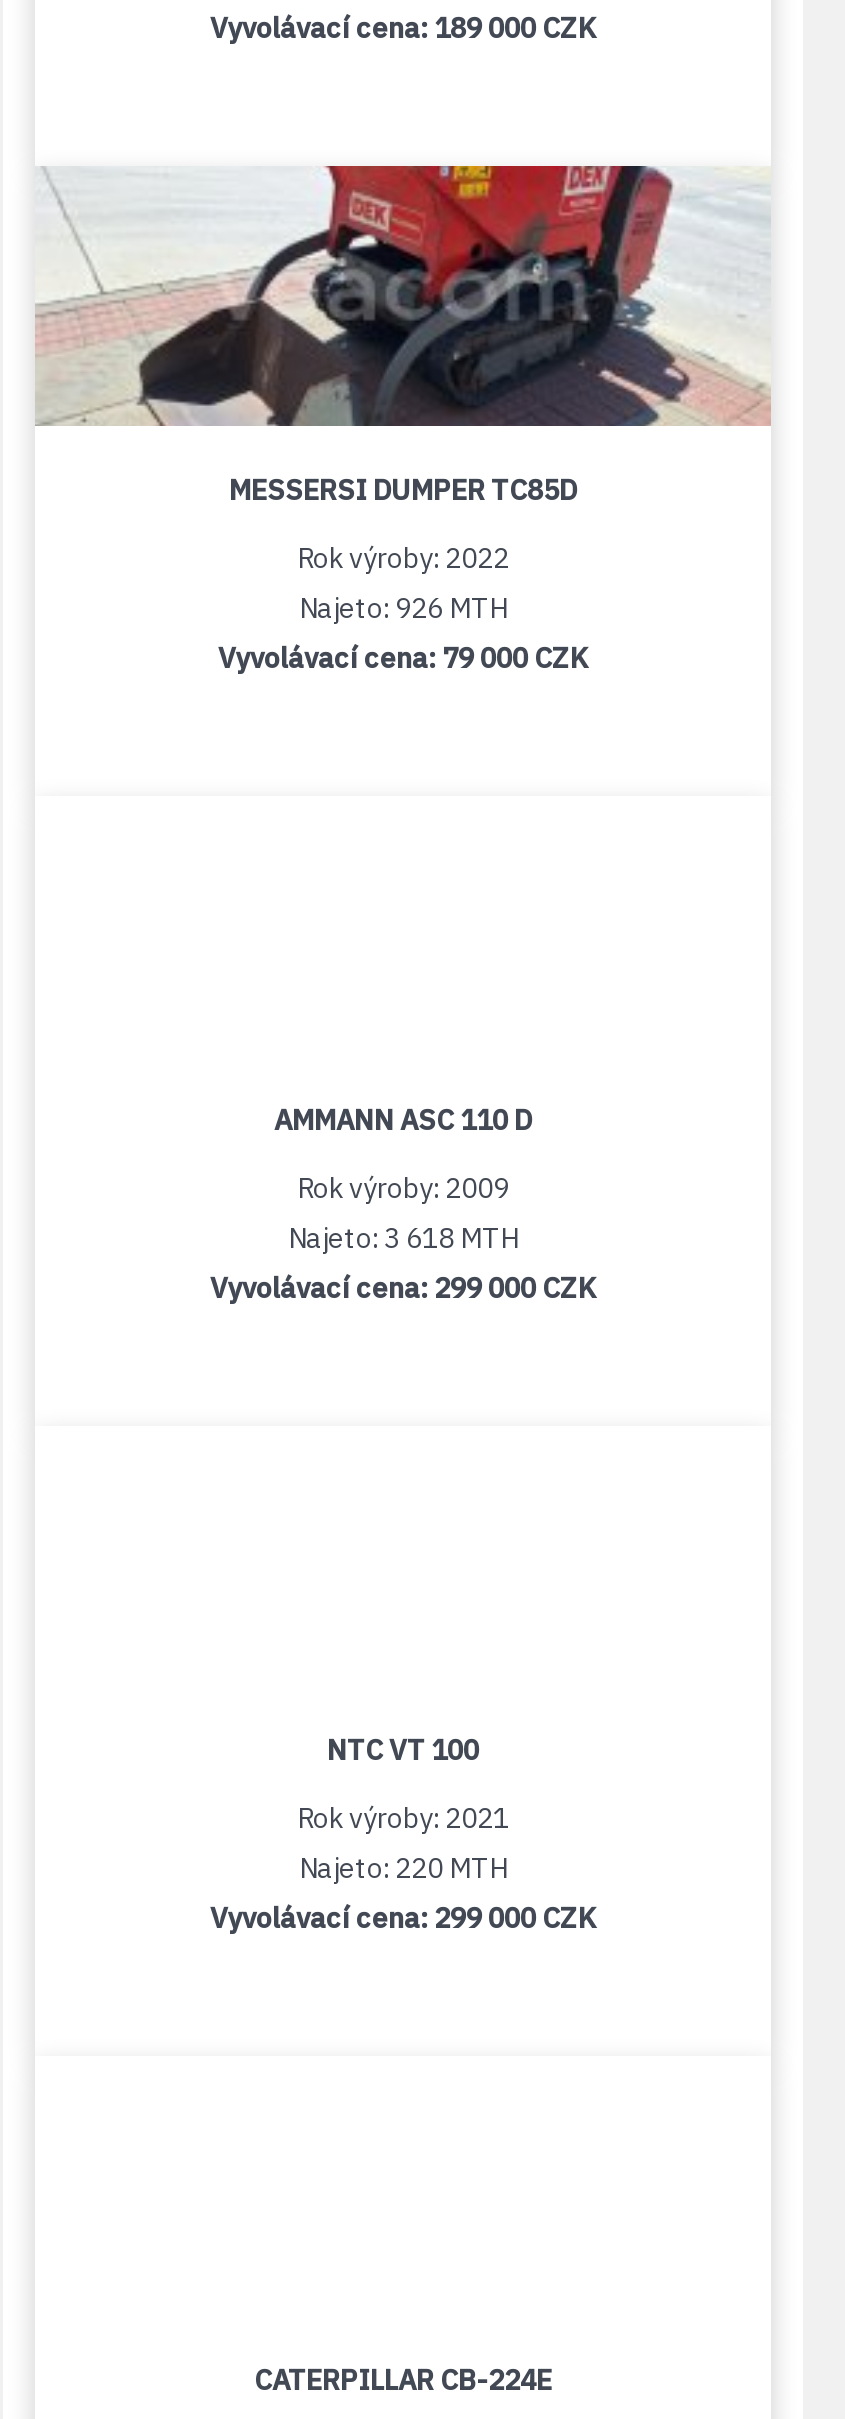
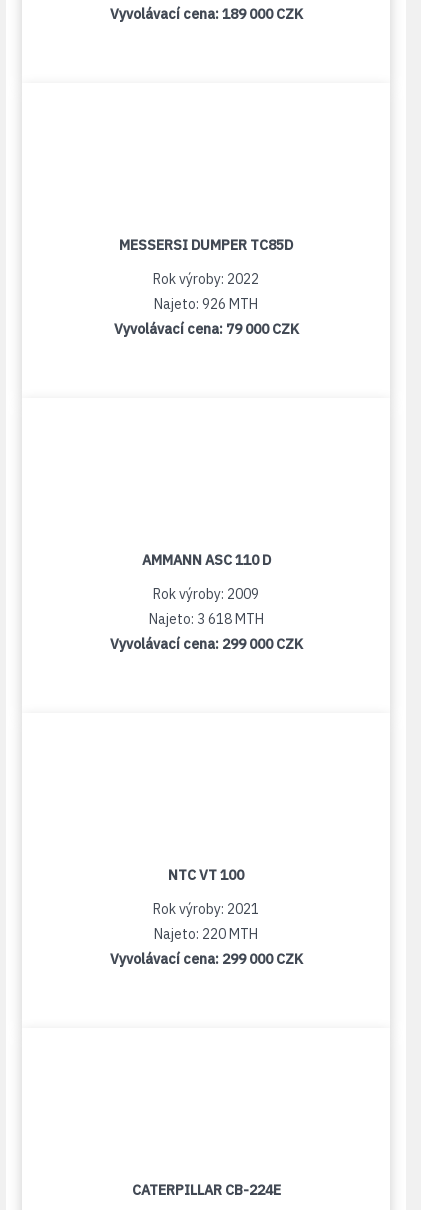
[35,164,771,428] [image] -> none

